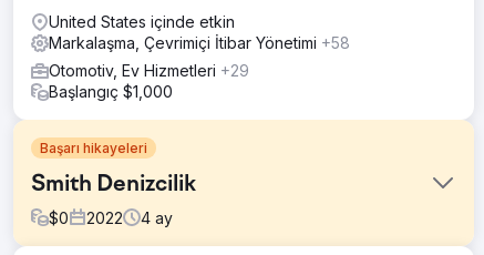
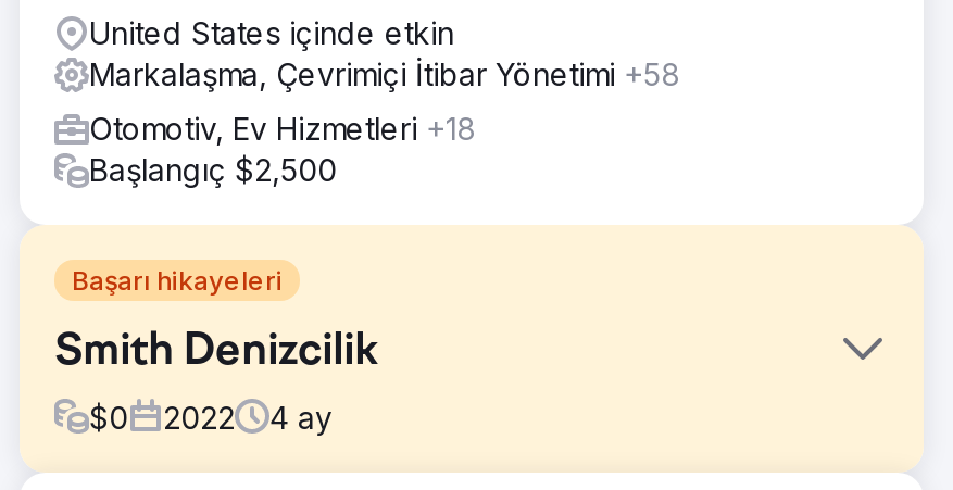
[49,61,249,79] Otomotiv, Ev Hizmetleri +29 -> [89,109,476,146] Otomotiv, Ev Hizmetleri +18
[49,82,173,100] Başlangıç $1,000 -> [89,150,337,187] Başlangıç $2,500

